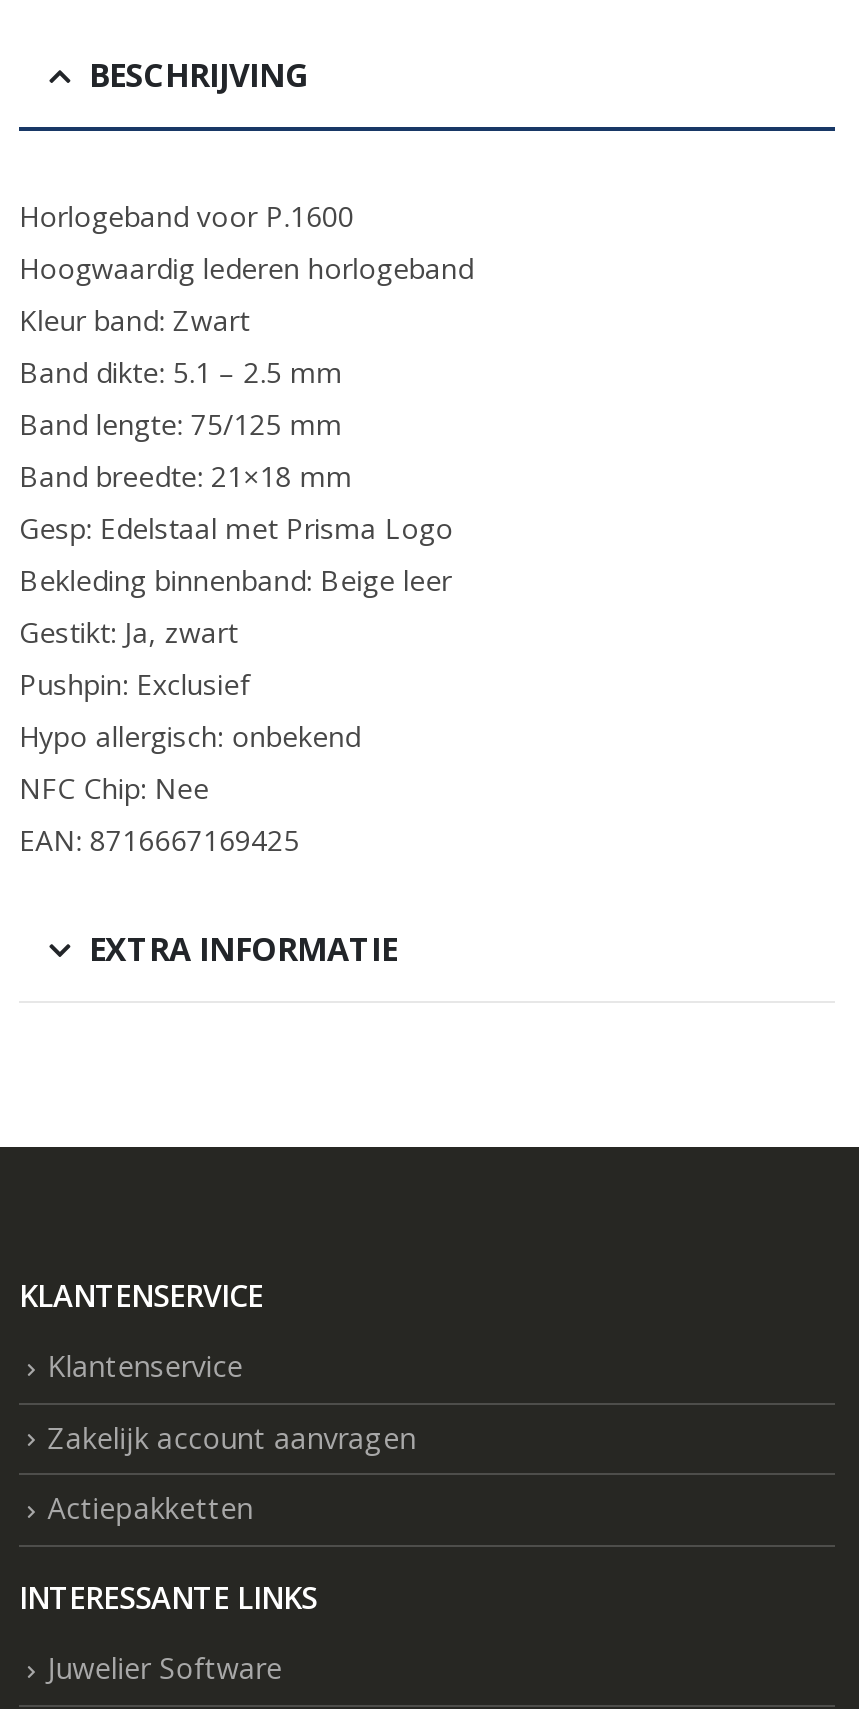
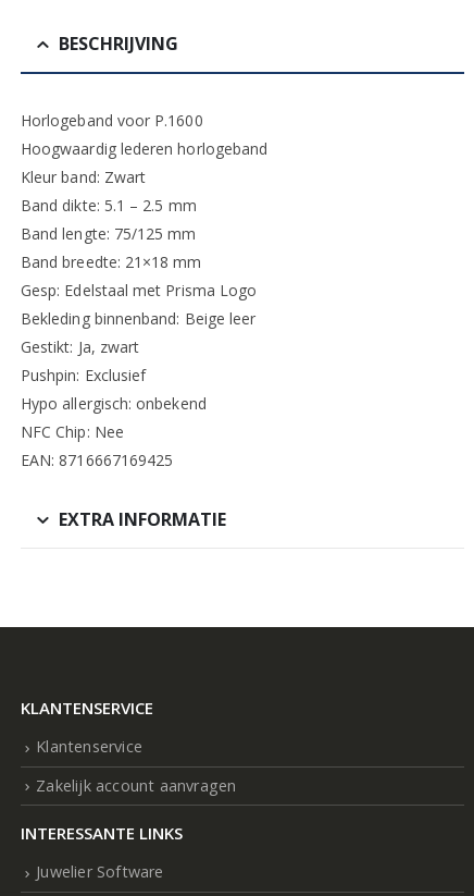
[47,1490,253,1528] Actiepakketten -> none

